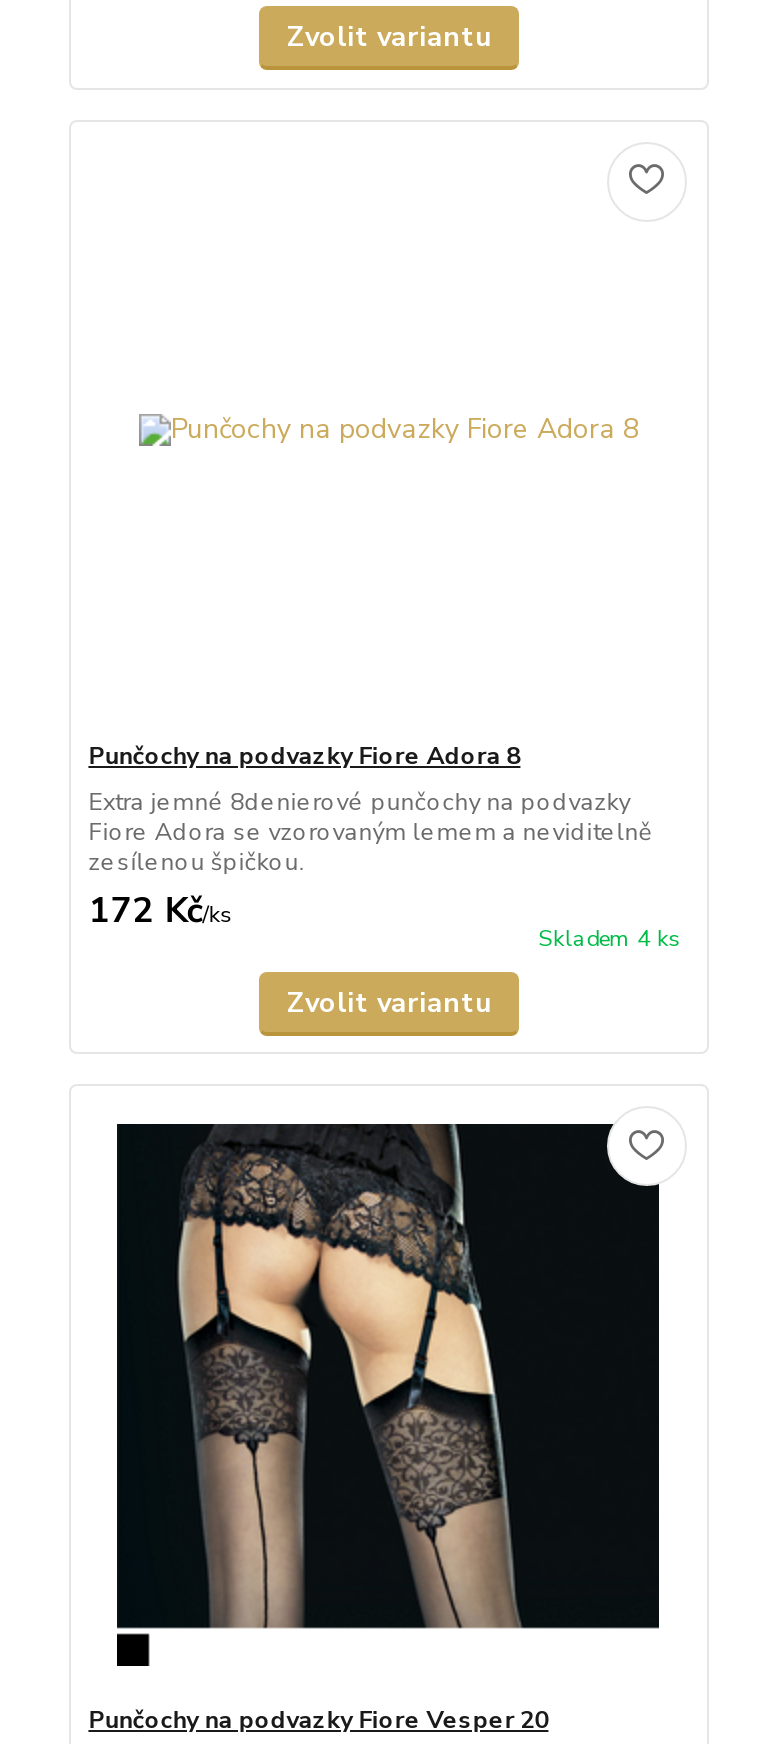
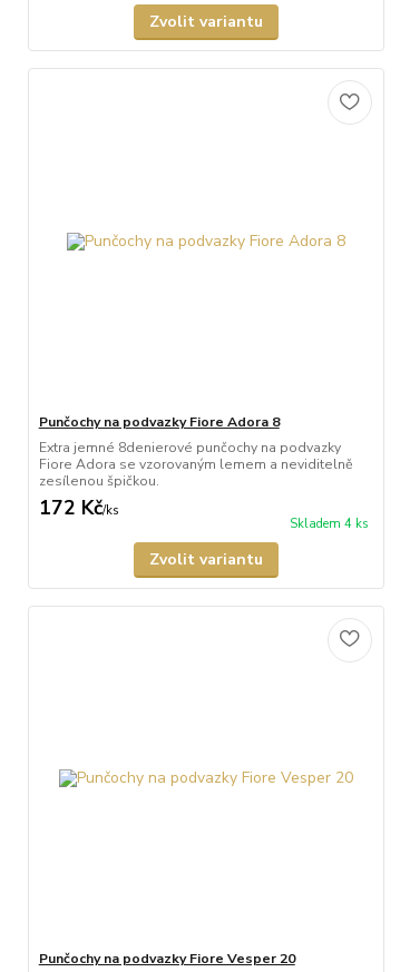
[115,1122,661,1668] [image] -> none

